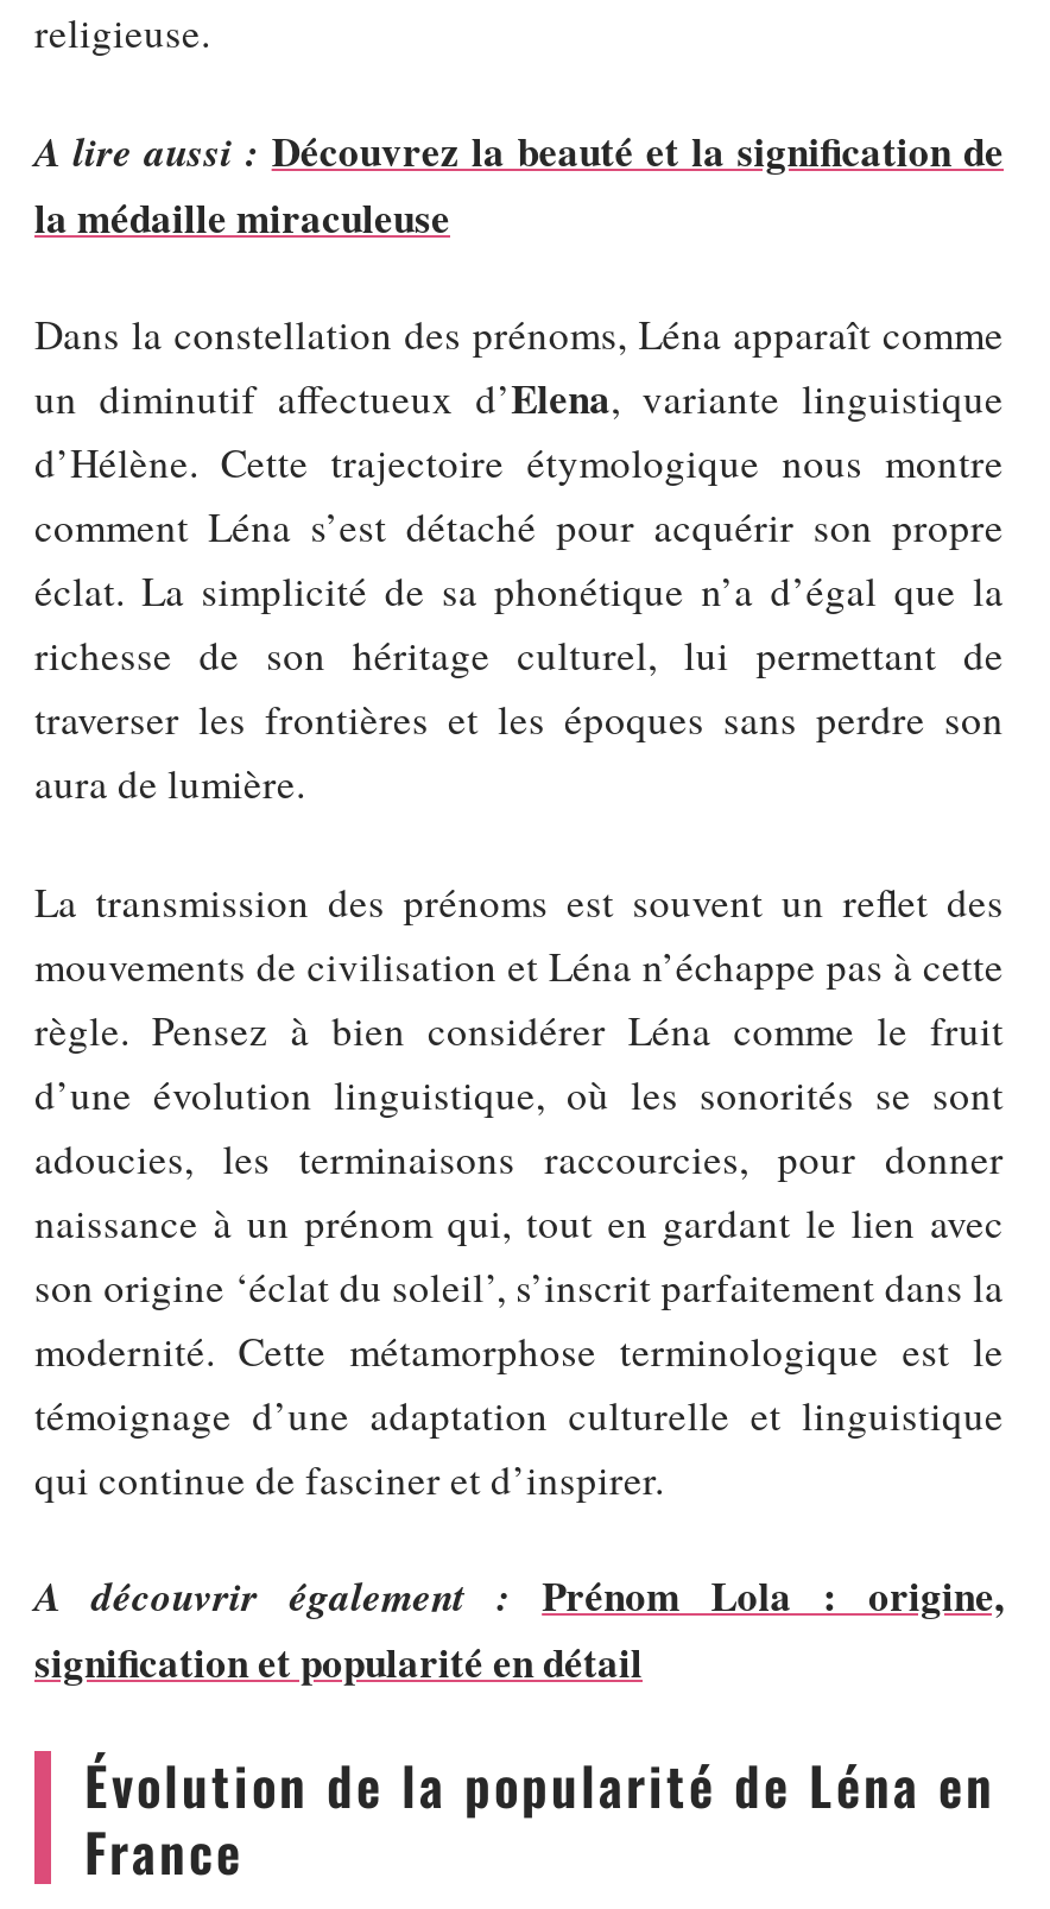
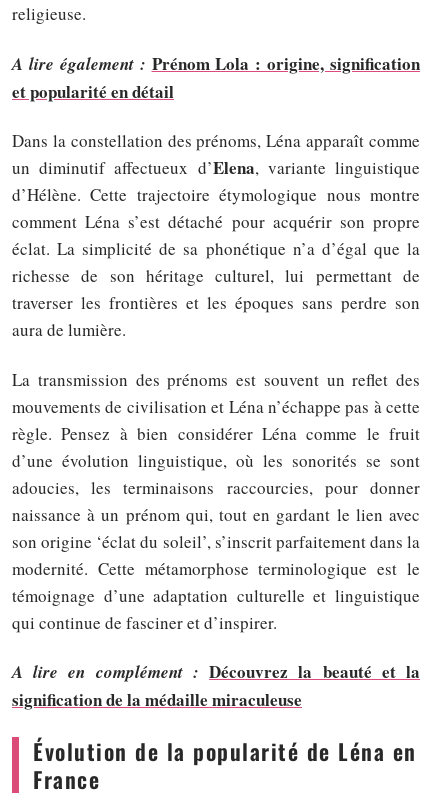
[34,120,1004,246] A lire aussi : Découvrez la beauté et la signification de | la médaille miraculeuse -> [12,50,420,103] A lire également : Prénom Lola : origine, signification | et popularité en détail
[34,1566,1004,1692] A découvrir également : Prénom Lola : origine, | signification et popularité en détail -> [12,659,420,712] A lire en complément : Découvrez la beauté et la | signification de la médaille miraculeuse

